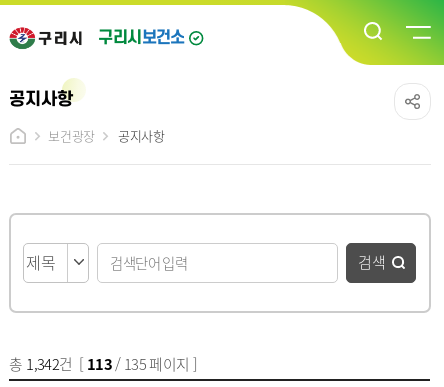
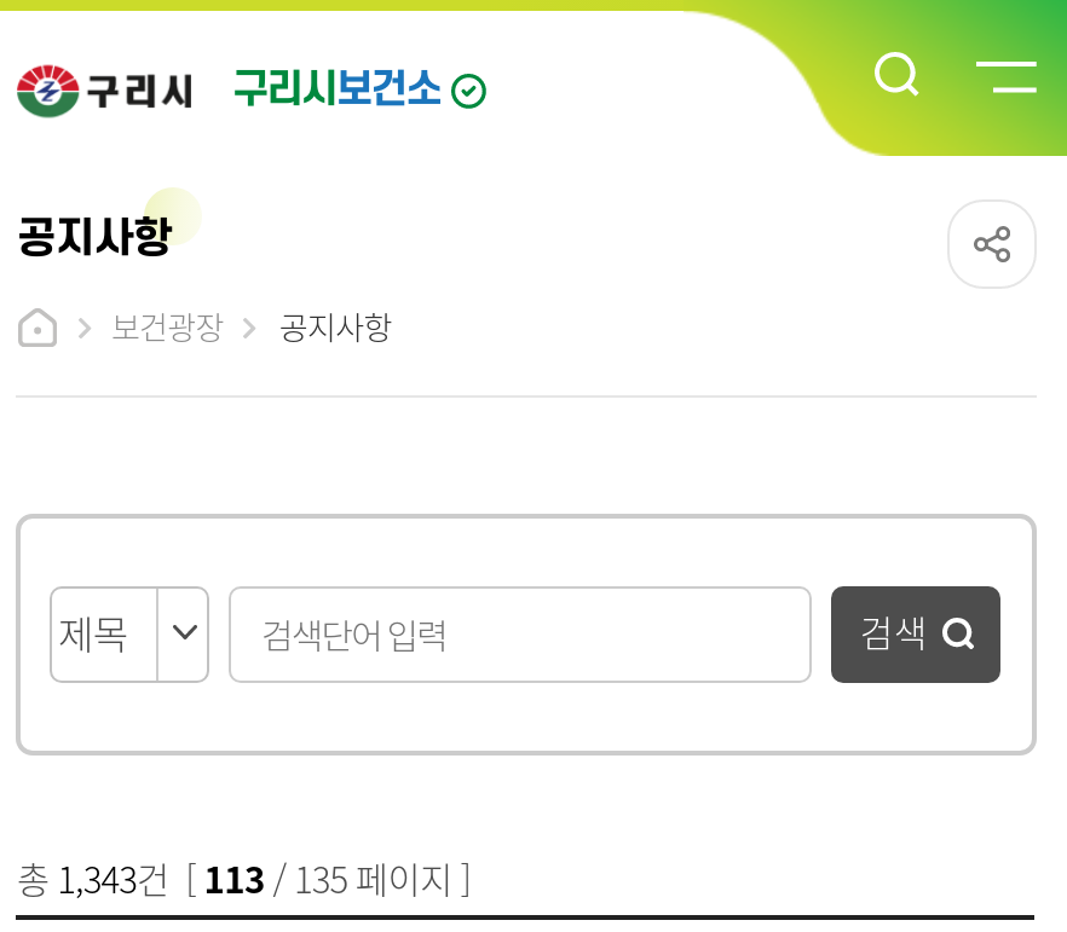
[9,353,197,374] 총 1,342건 [113 / 135 페이지 ] -> [17,852,471,903] 총 1,343건 [113 / 135 페이지 ]

